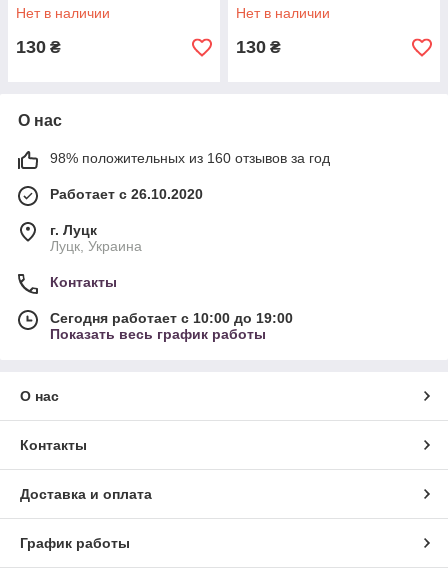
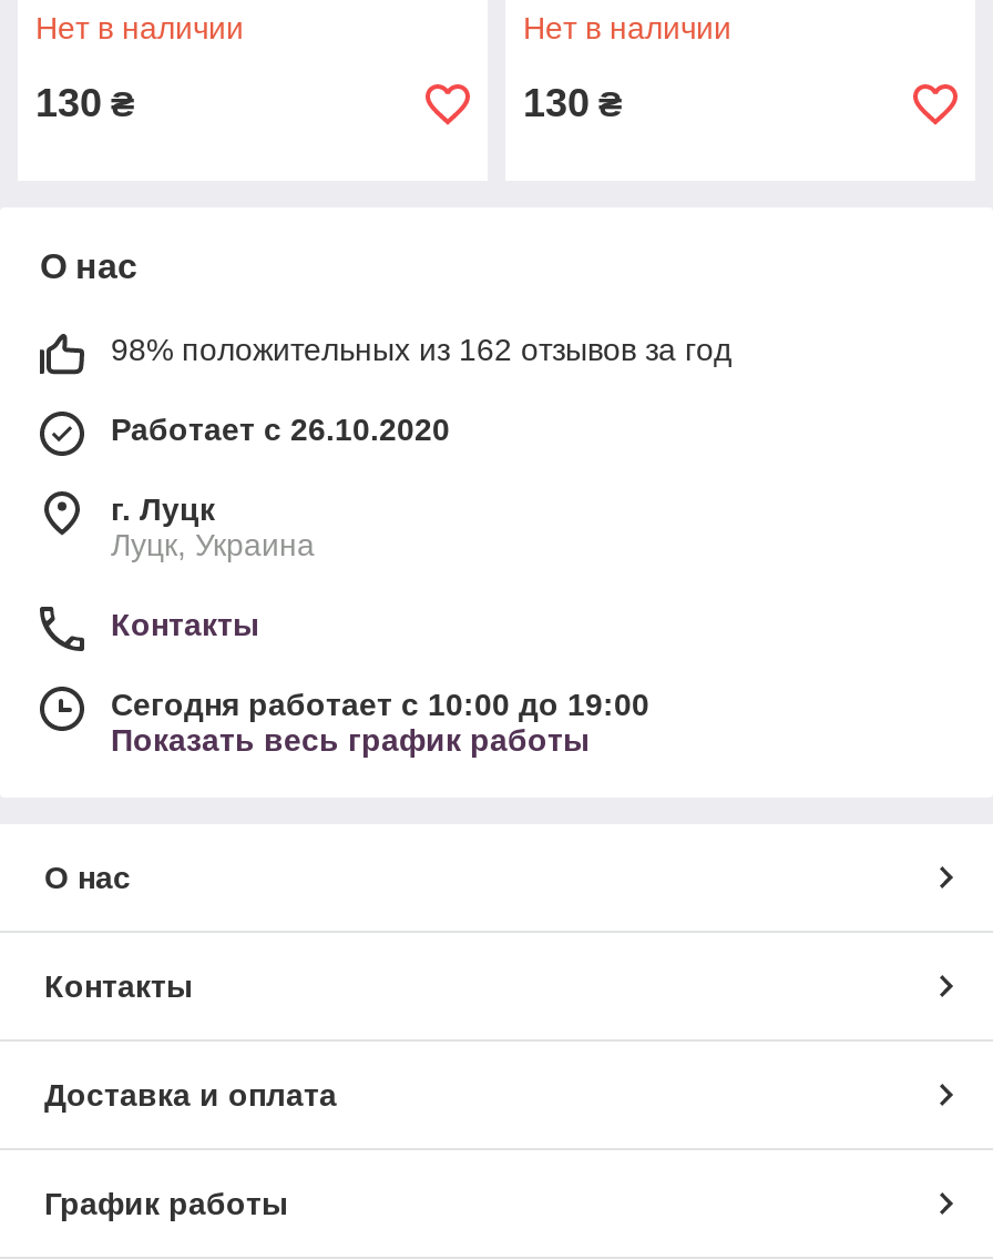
[50,150,330,166] 98% положительных из 160 отзывов за год -> [111,332,731,367] 98% положительных из 162 отзывов за год

